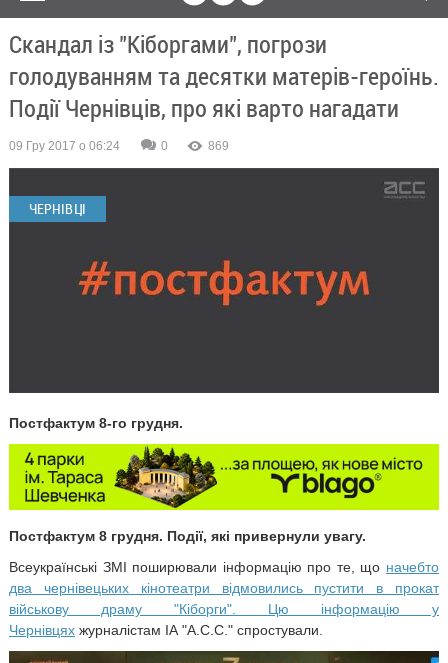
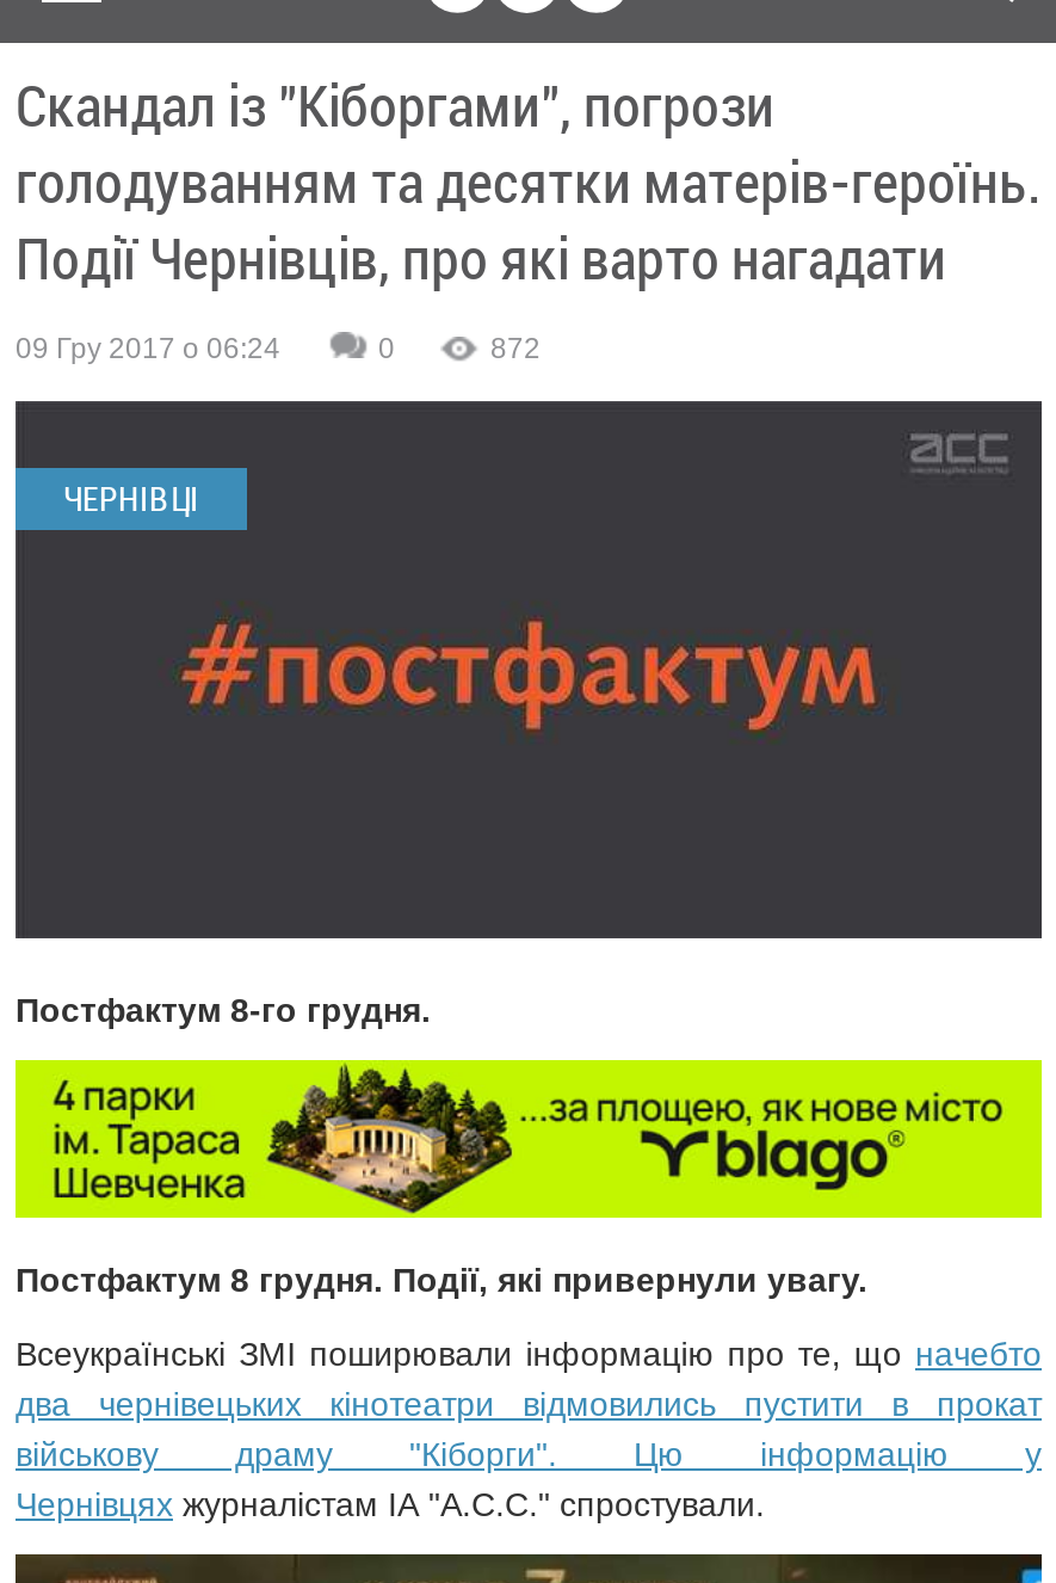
[208,139,229,153] 869 -> [490,332,541,365] 872

